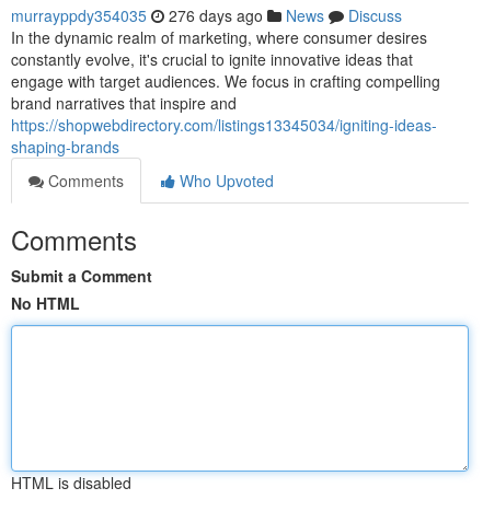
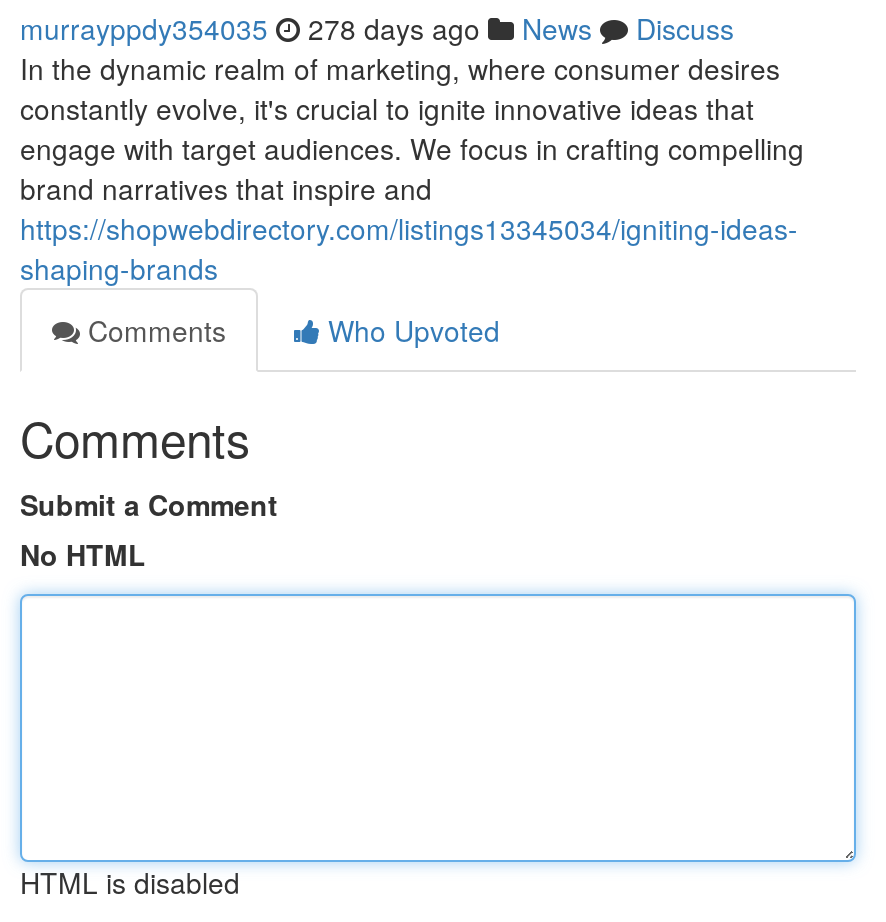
[11,4,402,26] murrayppdy354035 276 days ago News Discuss -> [20,8,734,48] murrayppdy354035 278 days ago News Discuss

